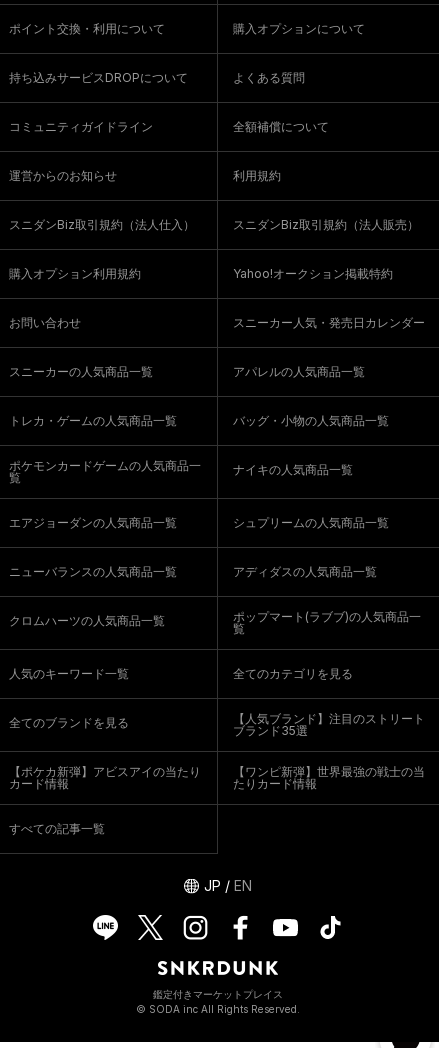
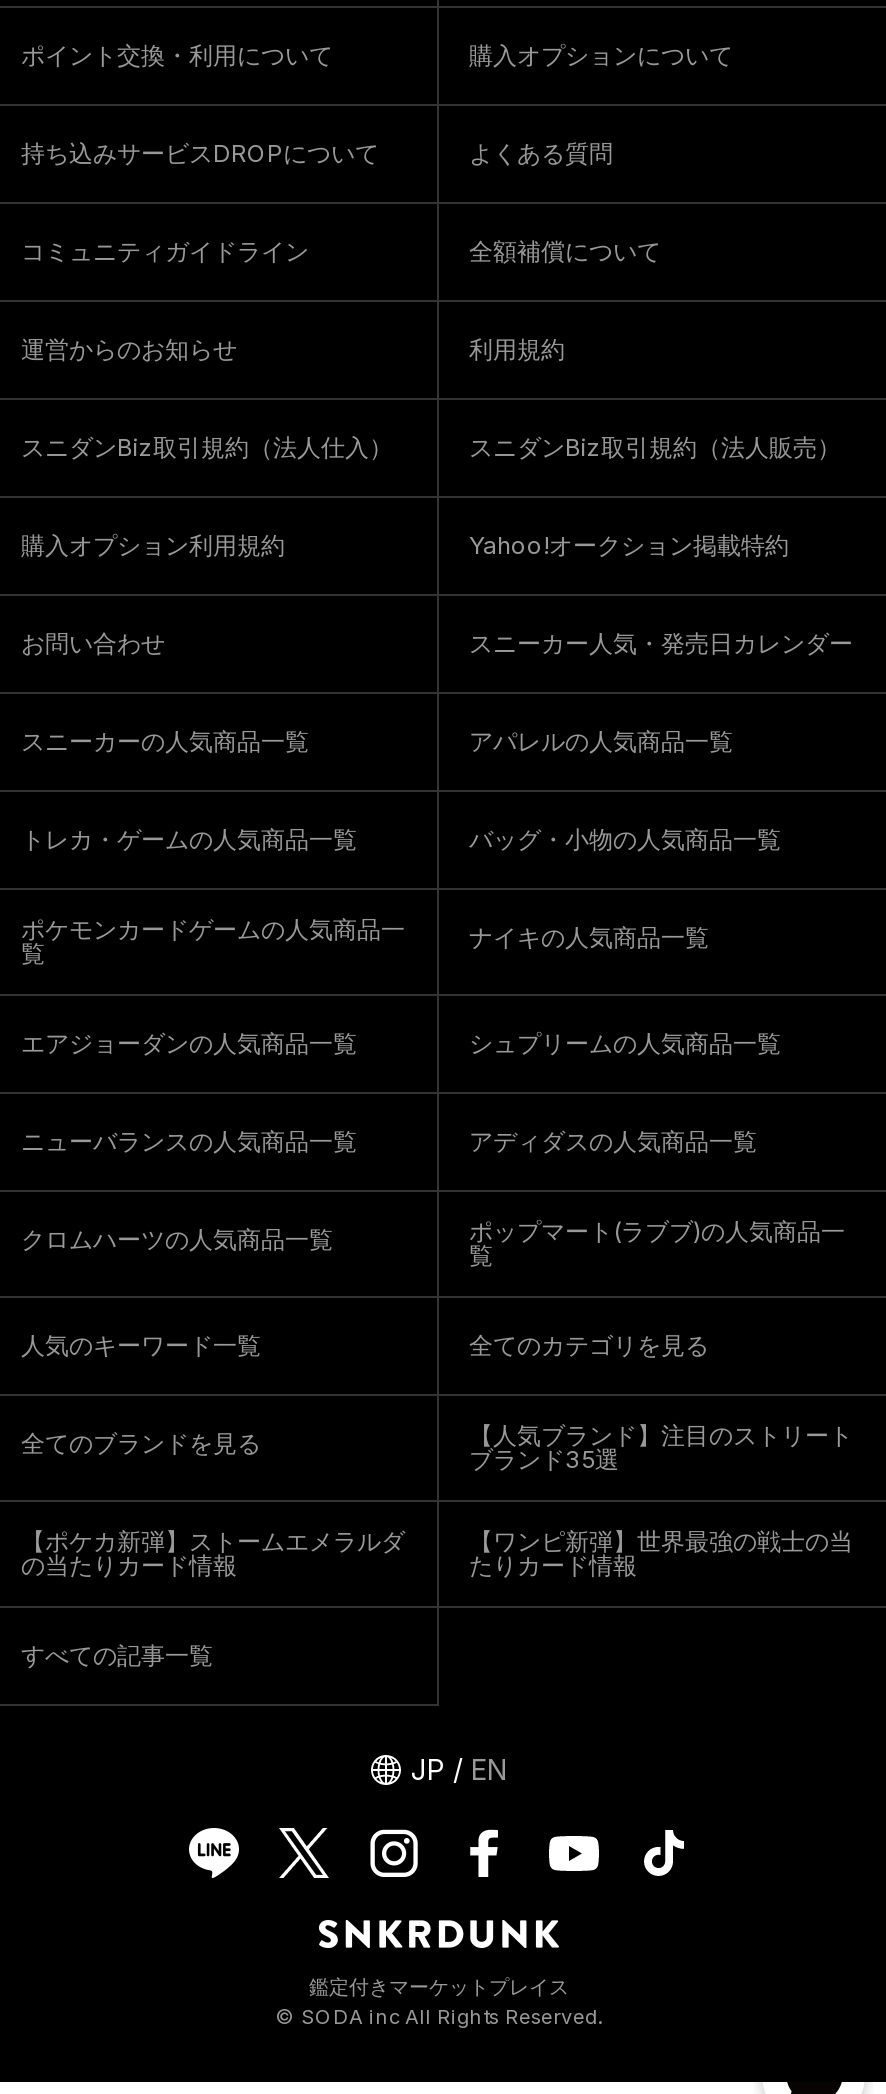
[9,764,201,791] 【ポケカ新弾】アビスアイの当たり | カード情報 -> [21,1526,405,1580] 【ポケカ新弾】ストームエメラルダ | の当たりカード情報

